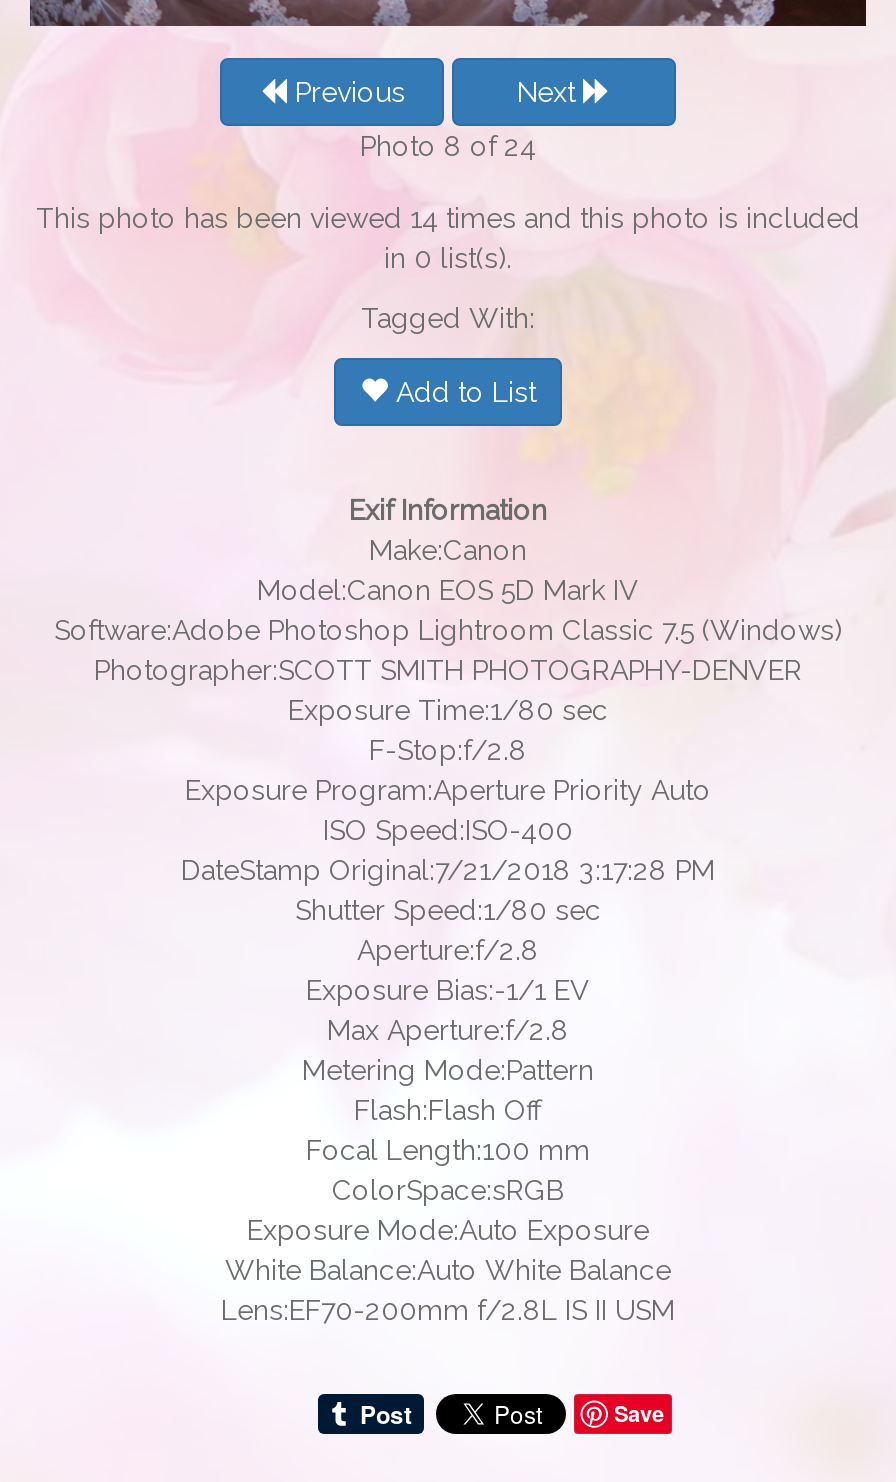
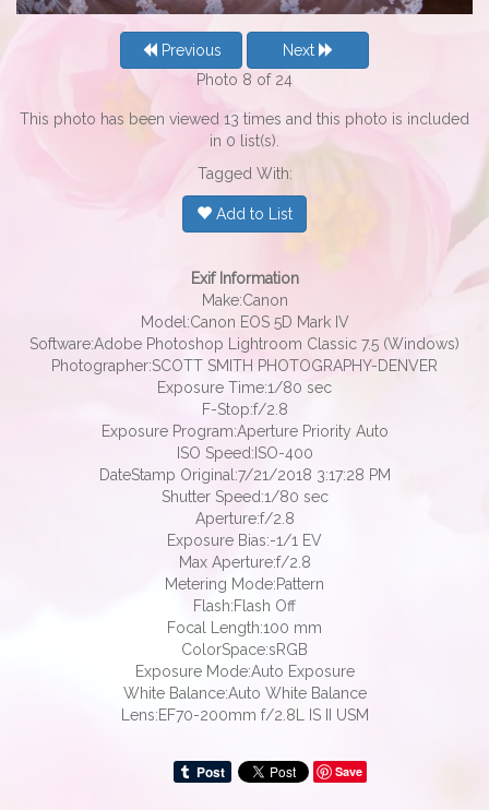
[36,202,860,234] This photo has been viewed 14 times and this photo is included -> [20,110,469,128] This photo has been viewed 13 times and this photo is included

